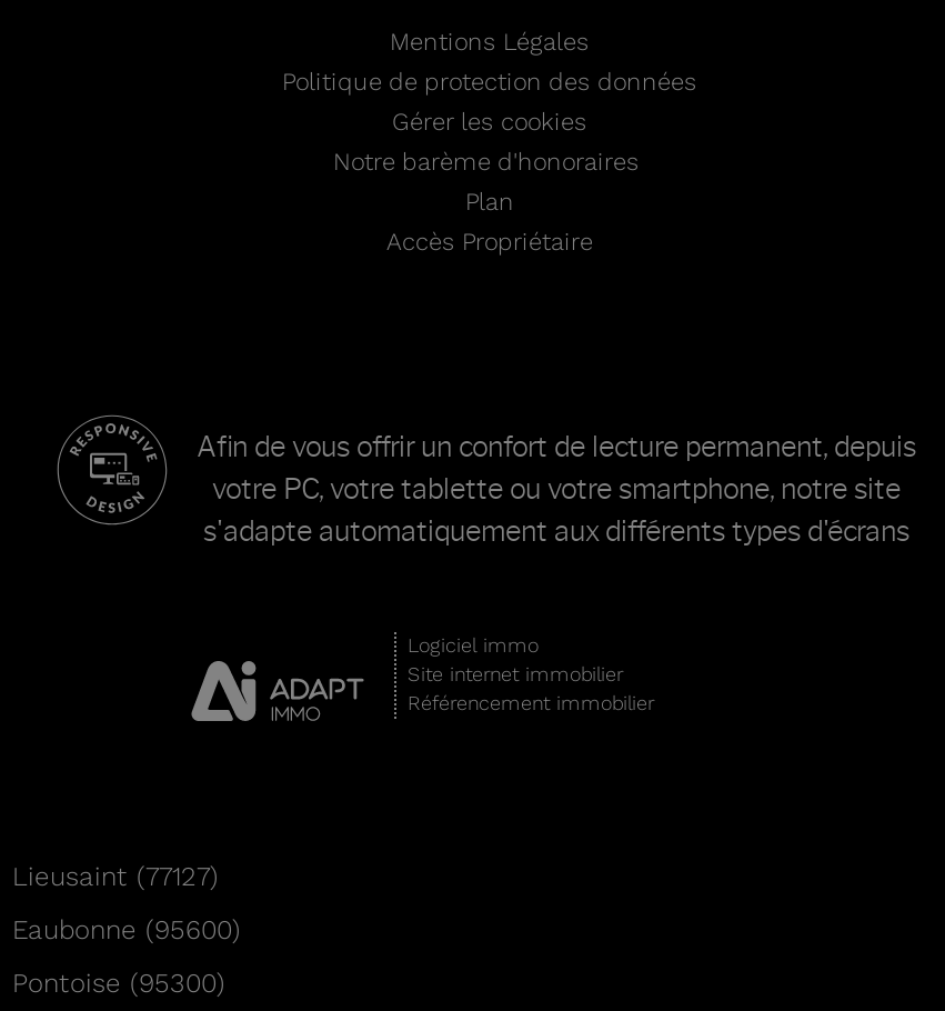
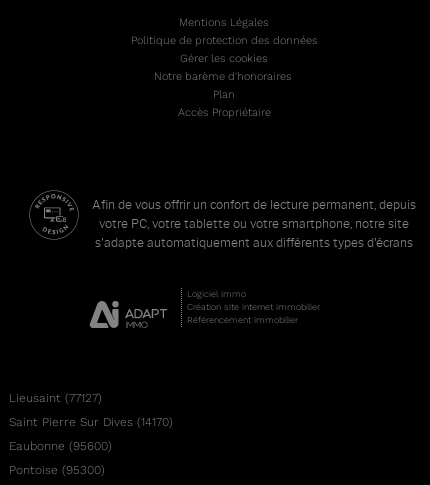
[408,661,623,685] Site internet immobilier -> [187,301,320,312] Création site internet immobilier
none -> [9,415,173,429] Saint Pierre Sur Dives (14170)

